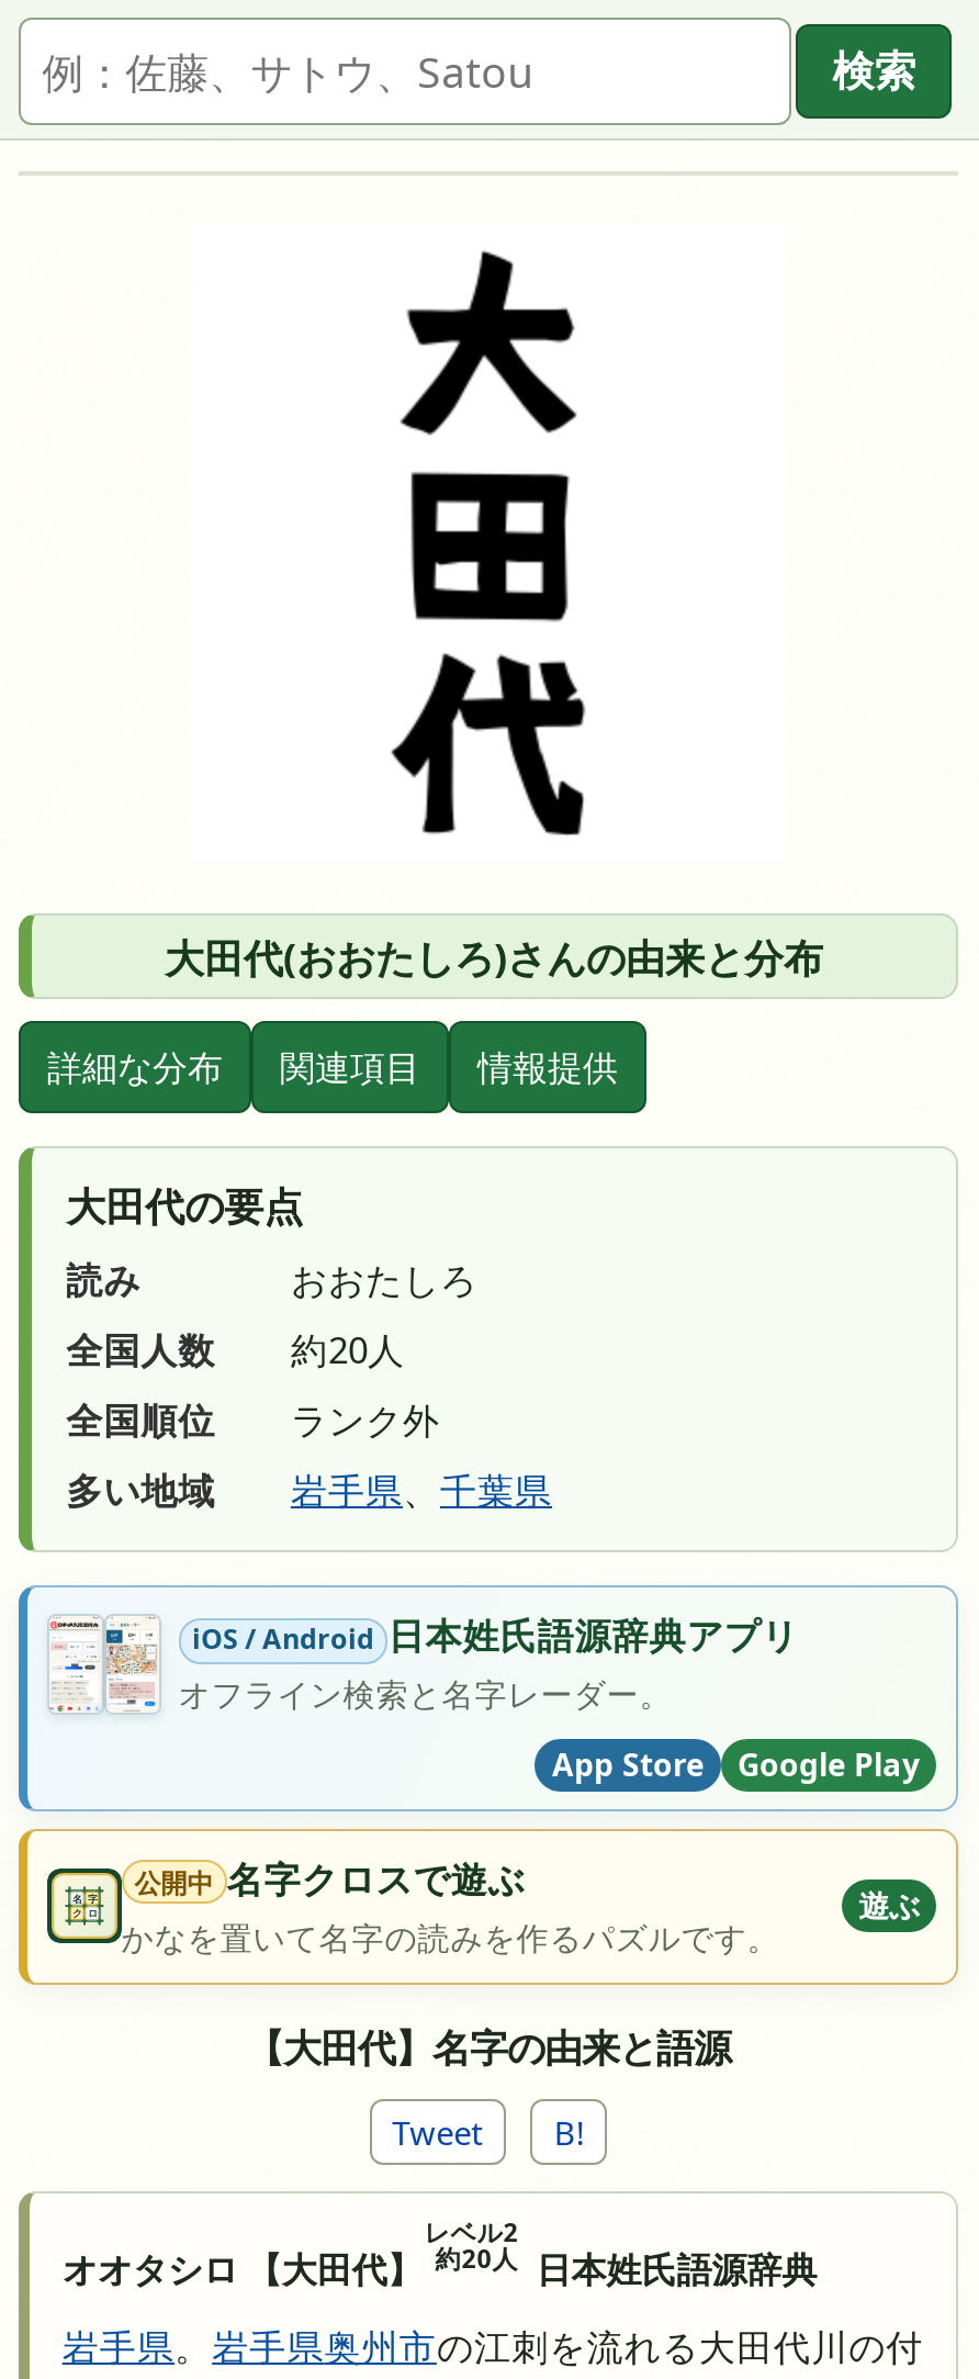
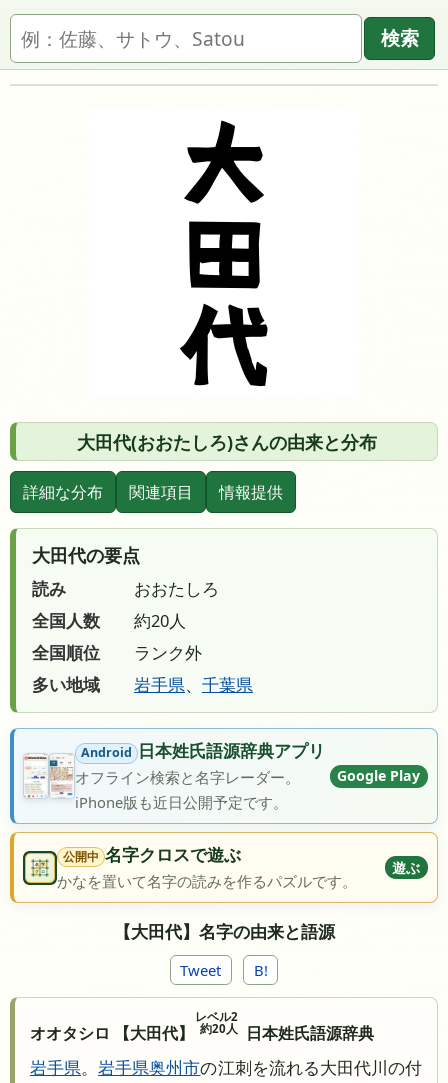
[47,1610,799,1713] [image] | iOS / Android 日本姓氏語源辞典アプリ -> [24,739,325,798] [image] | Android 日本姓氏語源辞典アプリ
[552,1743,704,1785] App Store -> [75,792,288,812] iPhone版も近日公開予定です。
moved [738,1743,920,1785] -> [337,766,420,785]: Google Play

